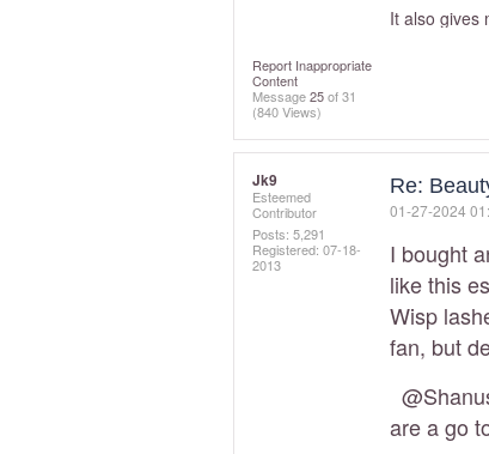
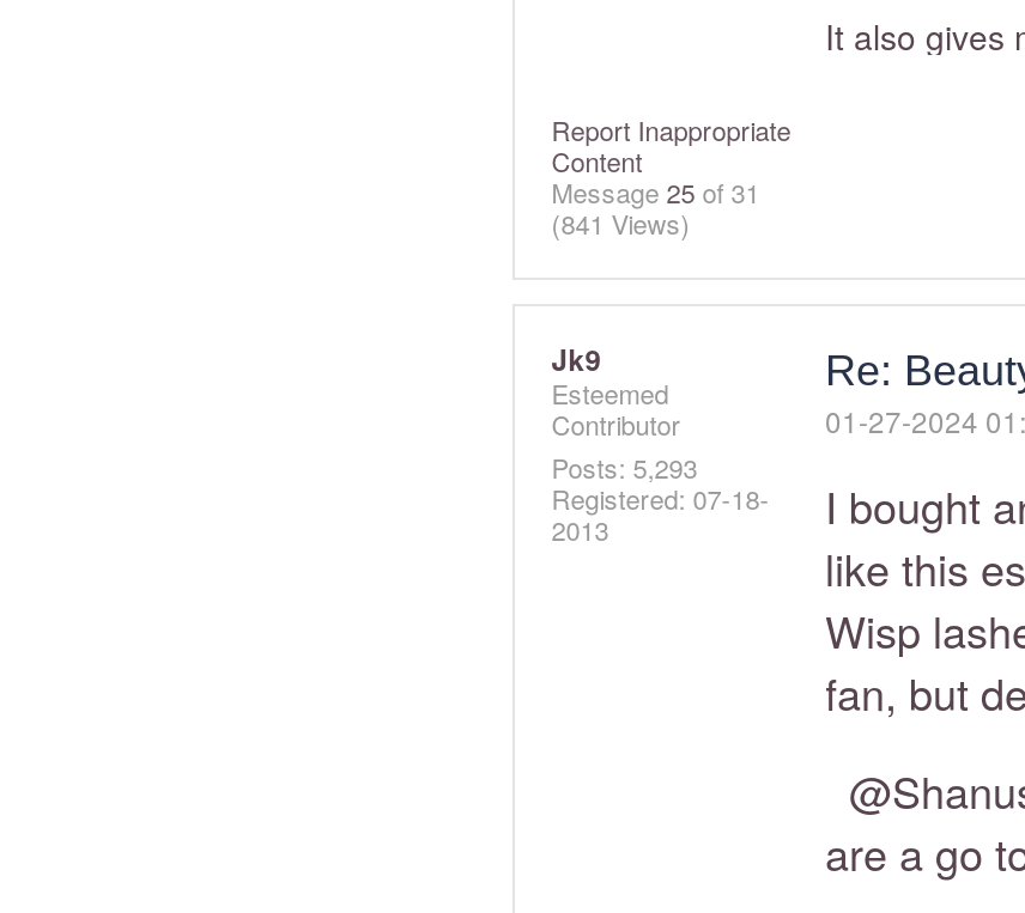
[253,102,322,121] (840 Views) -> [551,203,690,242] (841 Views)
[253,224,325,243] Posts: 5,291 -> [551,448,697,486] Posts: 5,293

